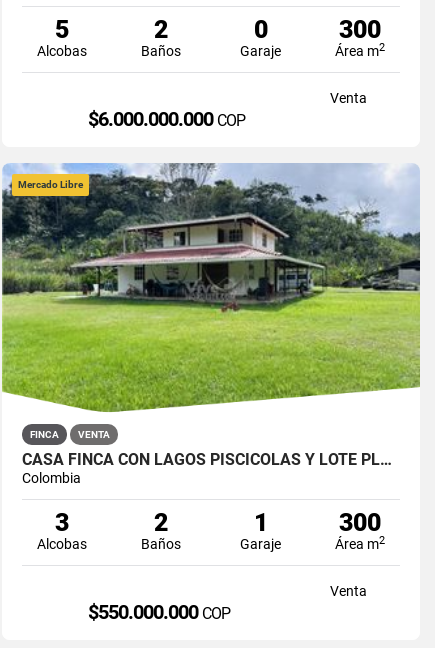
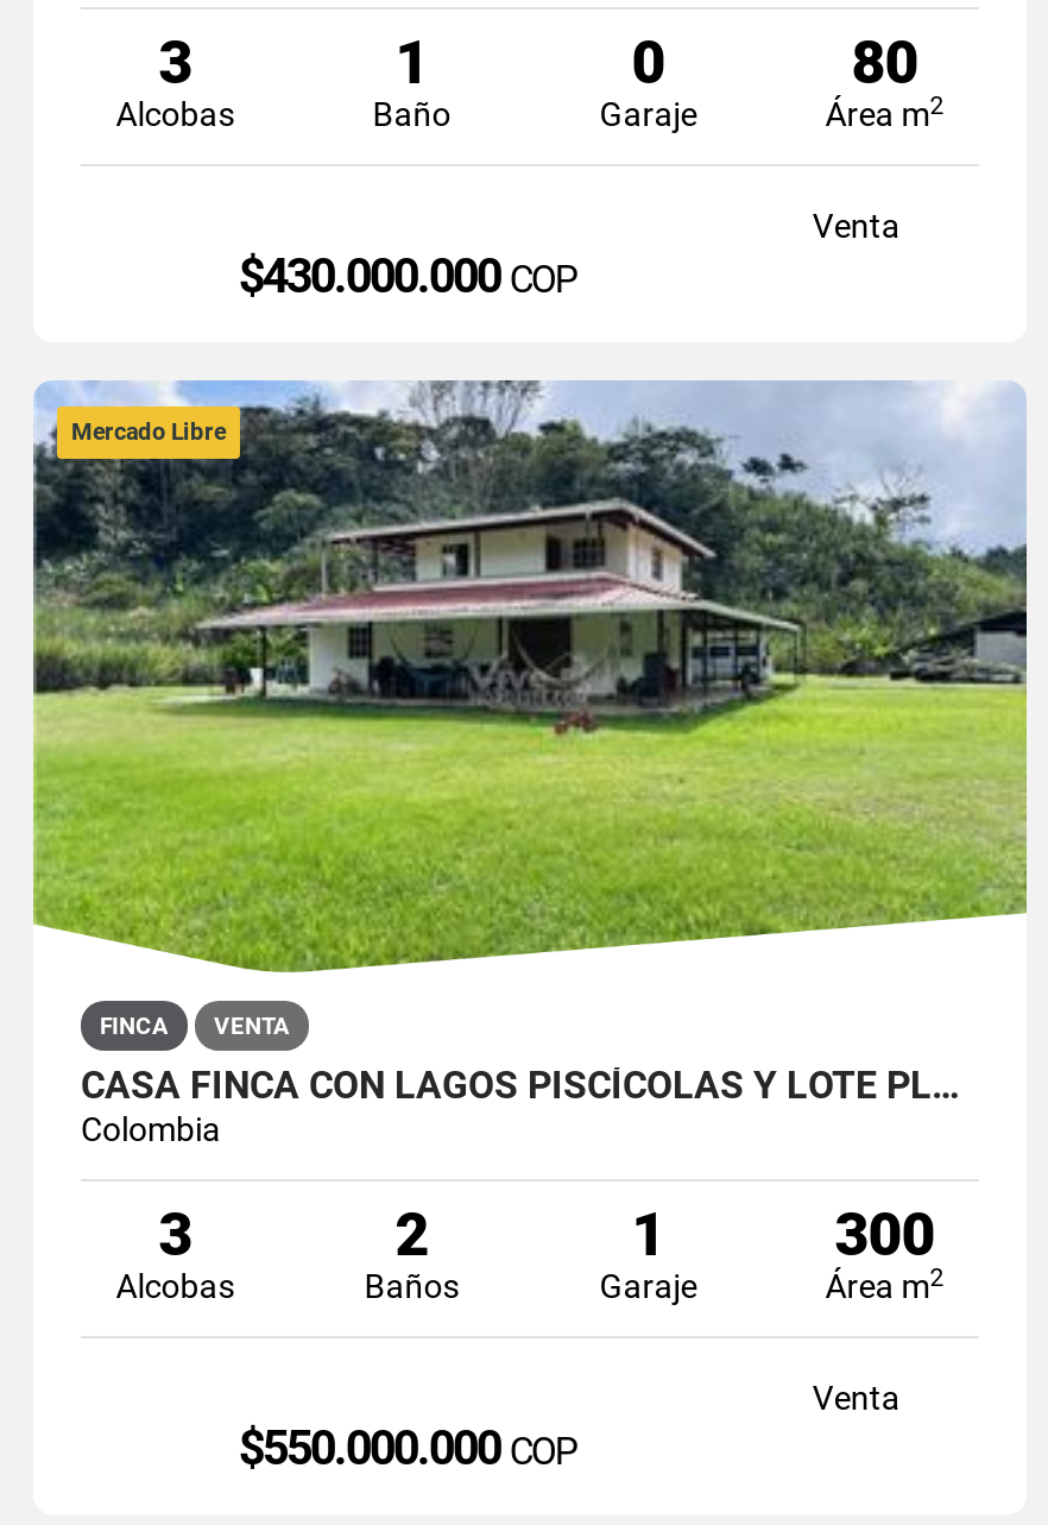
[55,15,69,44] 5 -> [159,28,192,97] 3
[141,15,181,59] 2 | Baños -> [373,28,451,133] 1 | Baño
[339,15,381,44] 300 -> [851,28,918,97] 80
[88,107,245,131] $6.000.000.000COP -> [238,247,576,304] $430.000.000COP

